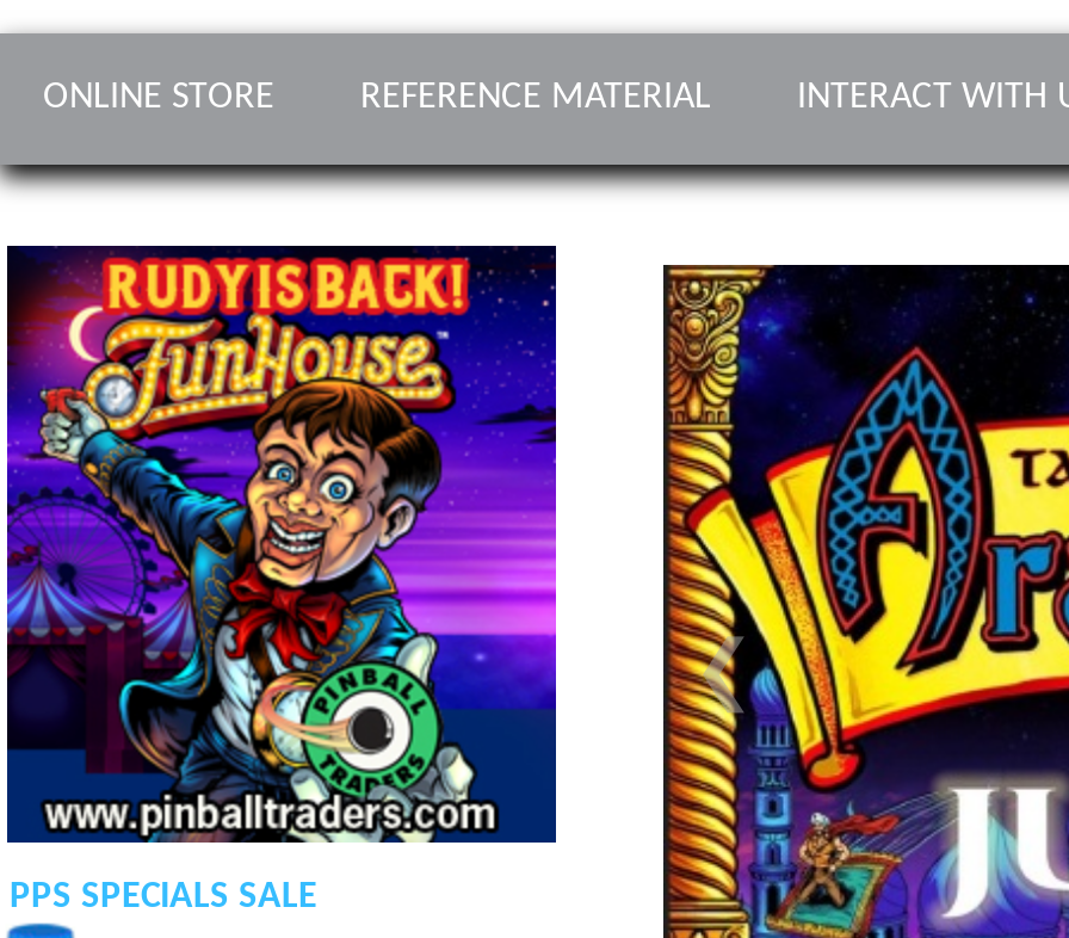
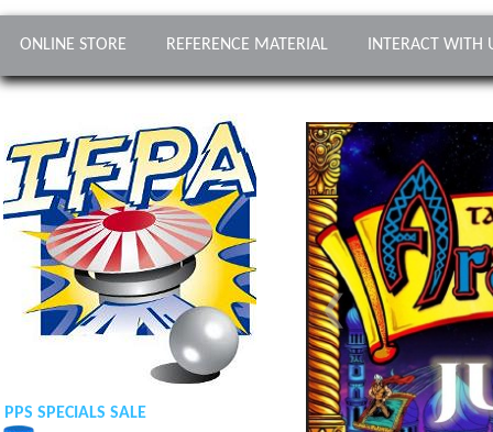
[7,243,558,845] [image] -> [3,113,258,388] [image]

